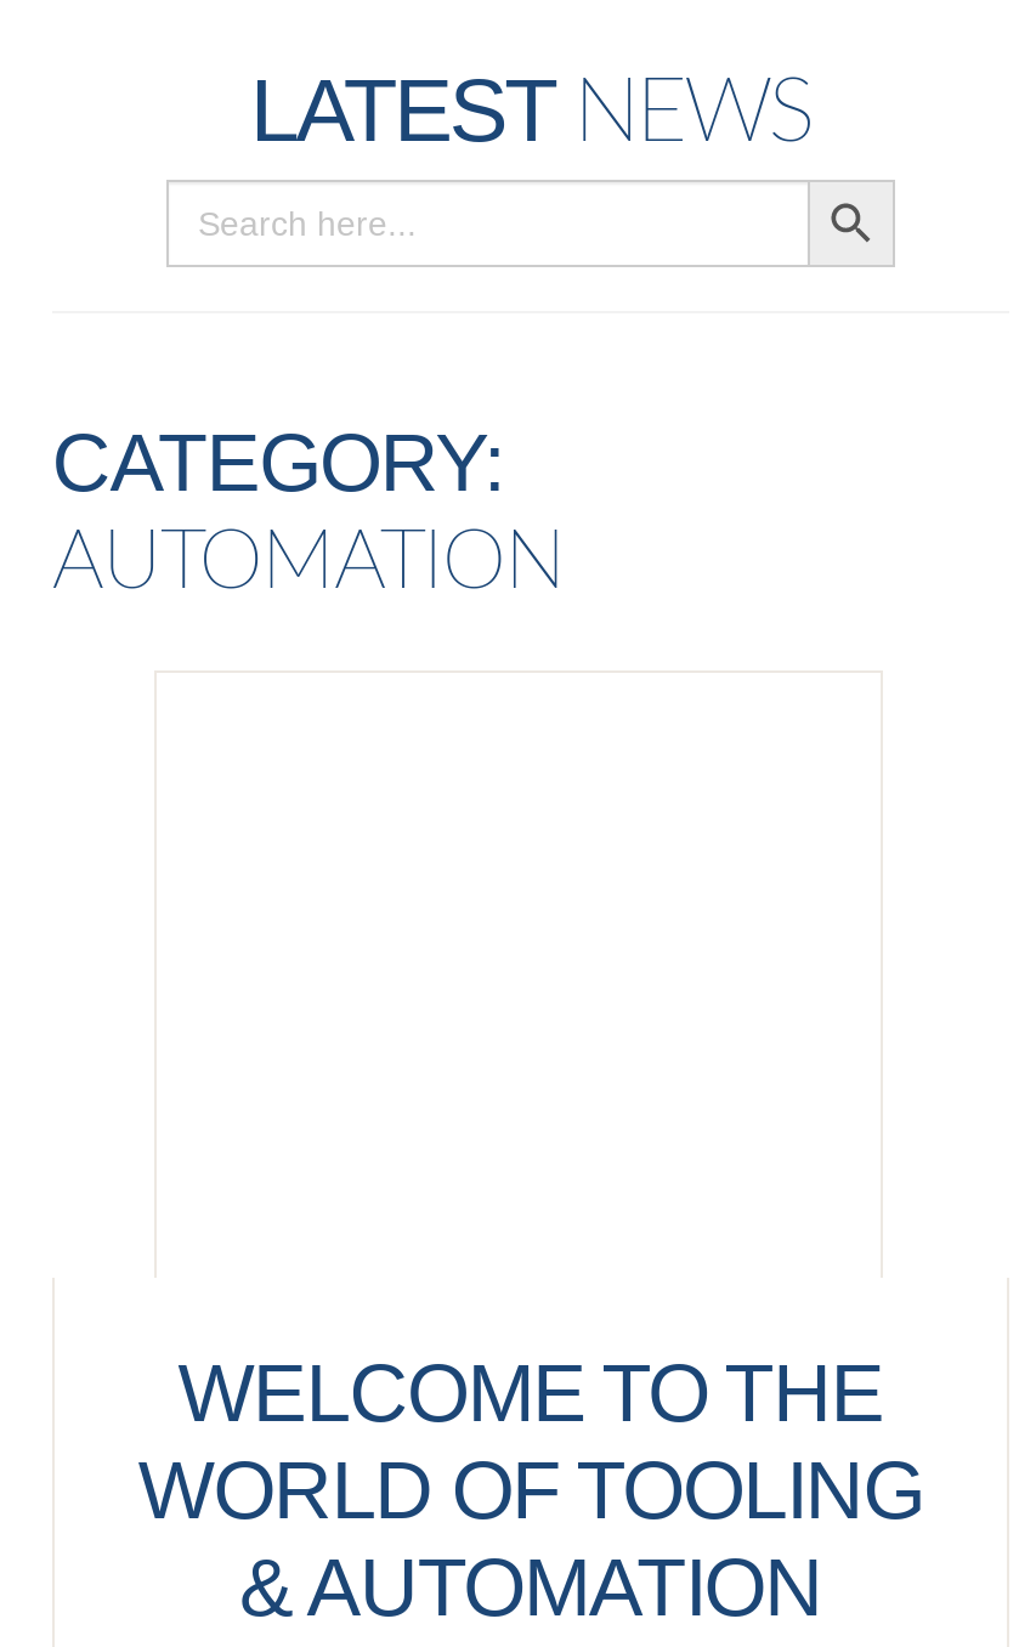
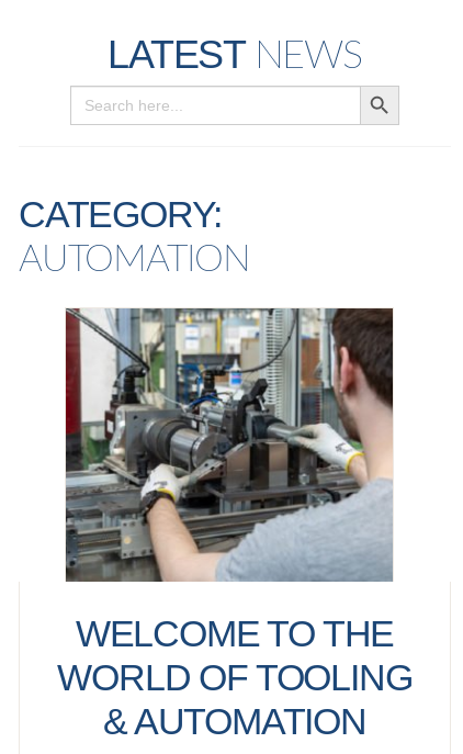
none -> [65,307,394,583] [image]

